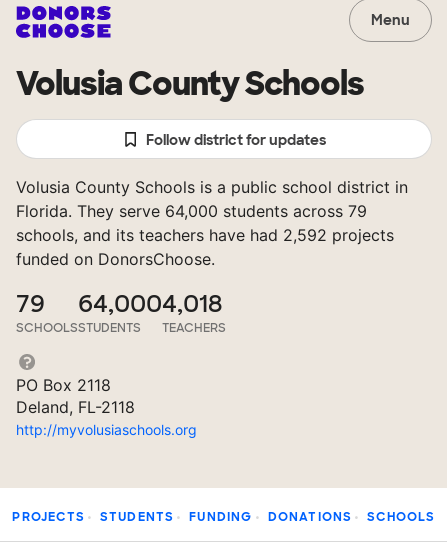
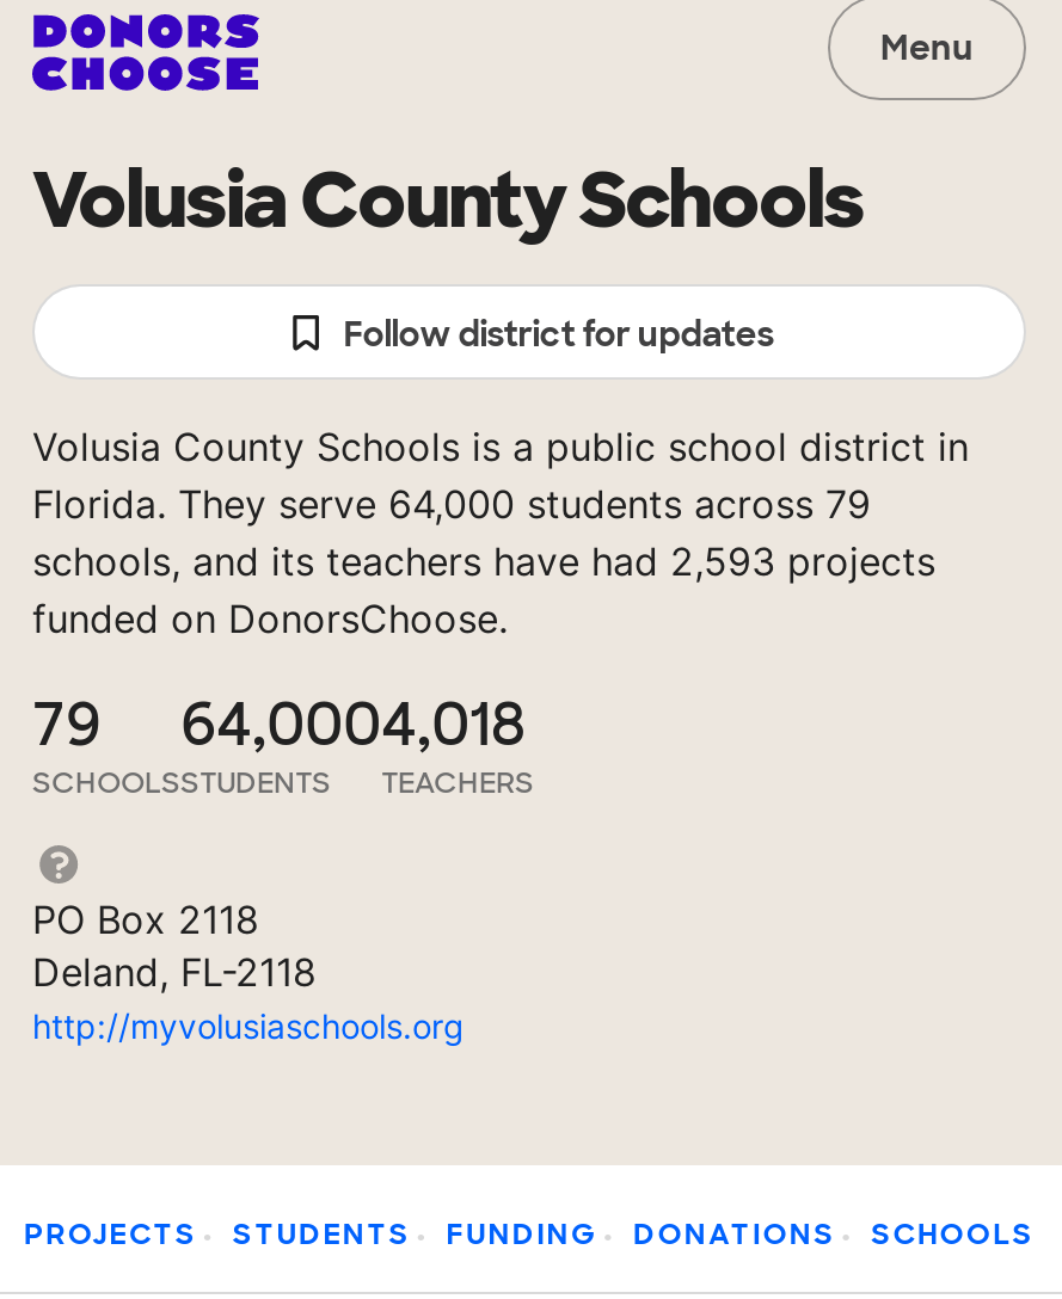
[16,225,394,245] schools, and its teachers have had 2,592 projects -> [32,537,935,585] schools, and its teachers have had 2,593 projects

